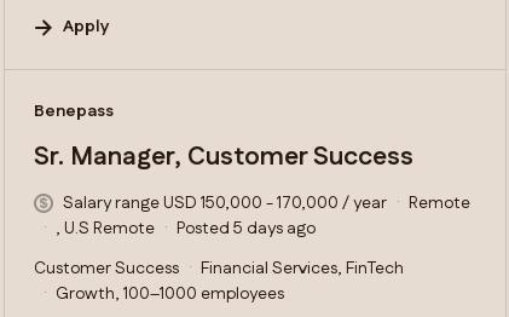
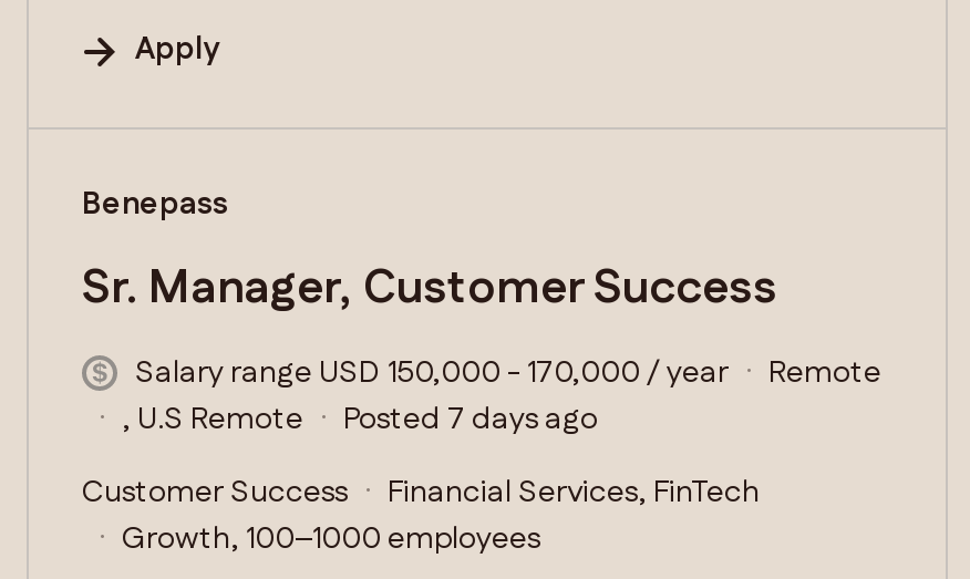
[177,217,316,241] Posted 5 days ago -> [343,397,598,442] Posted 7 days ago

